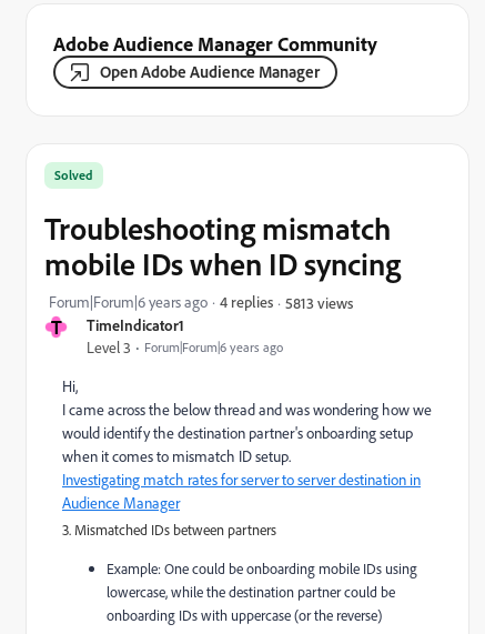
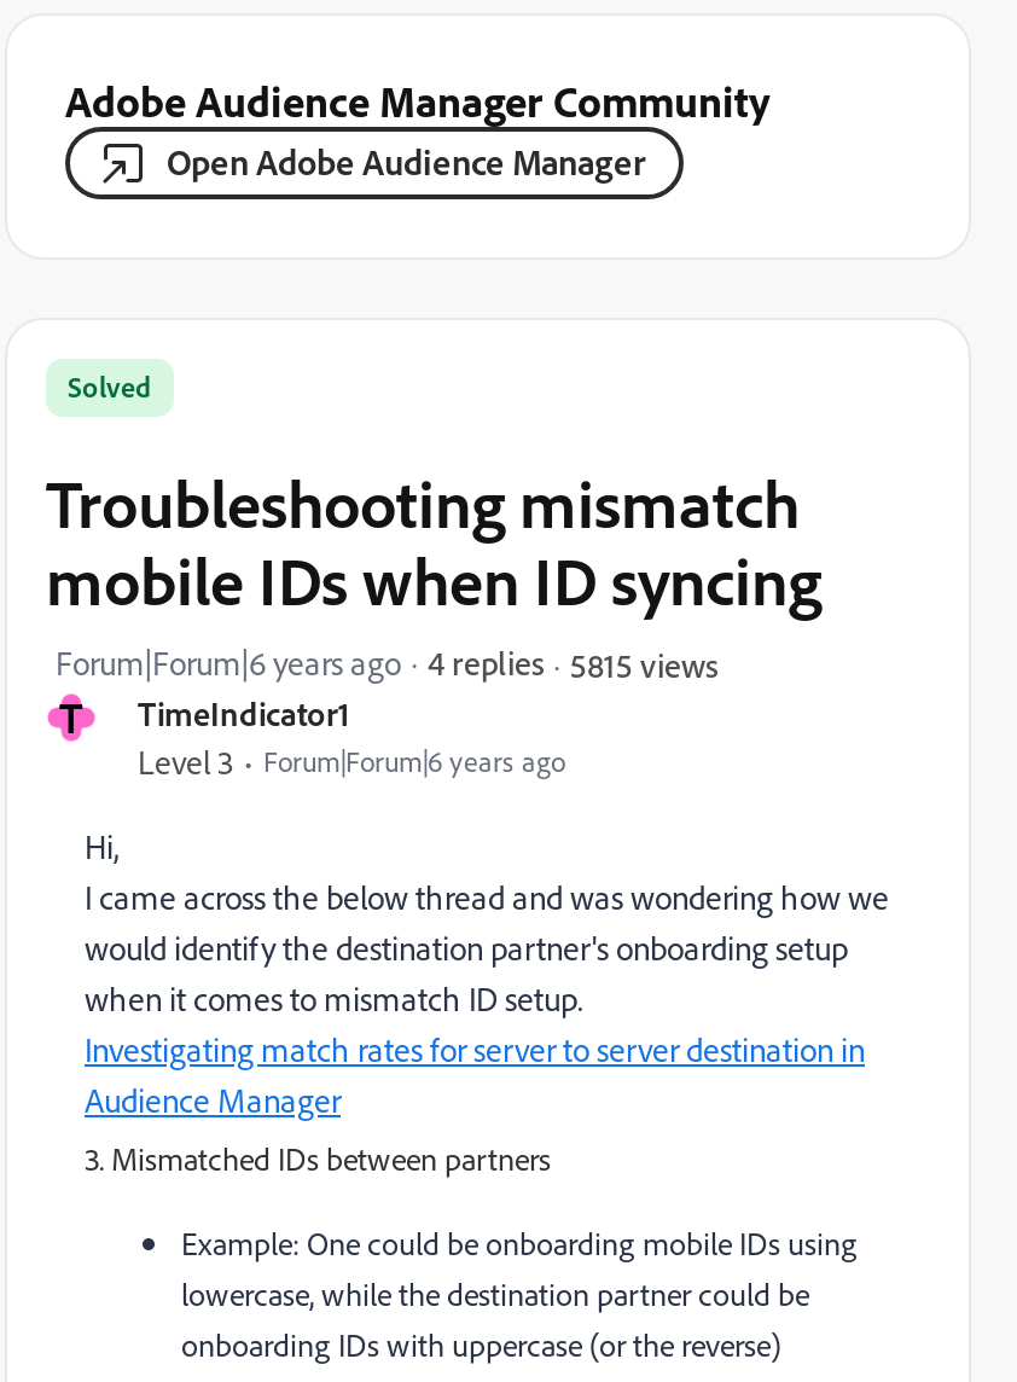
[285,293,353,311] 5813 views -> [570,643,717,684] 5815 views

